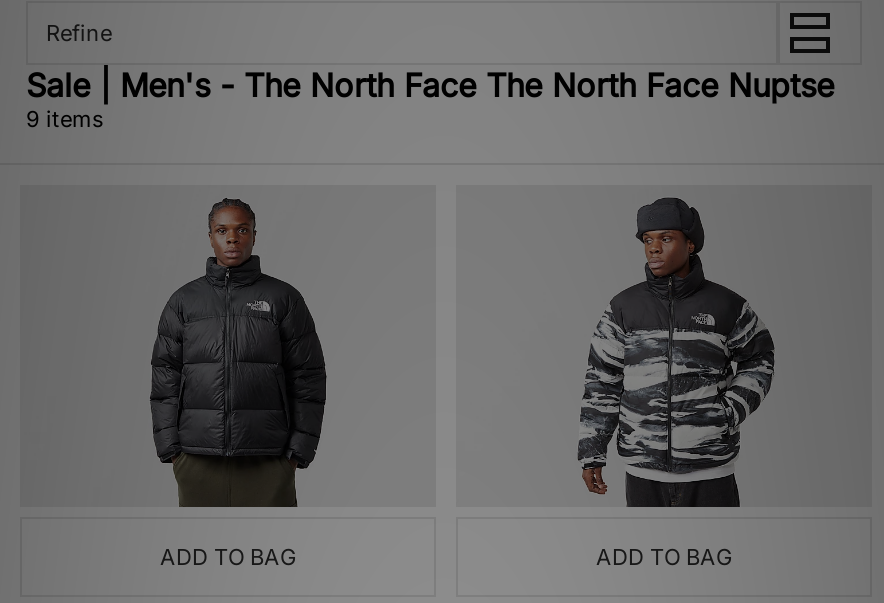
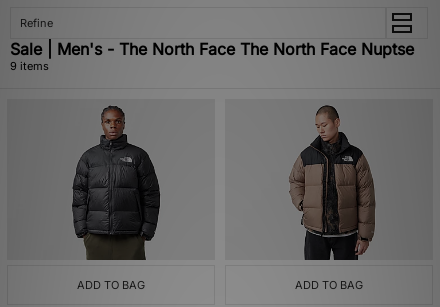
[576,197,776,509] [image] -> [286,106,384,261] [image]

